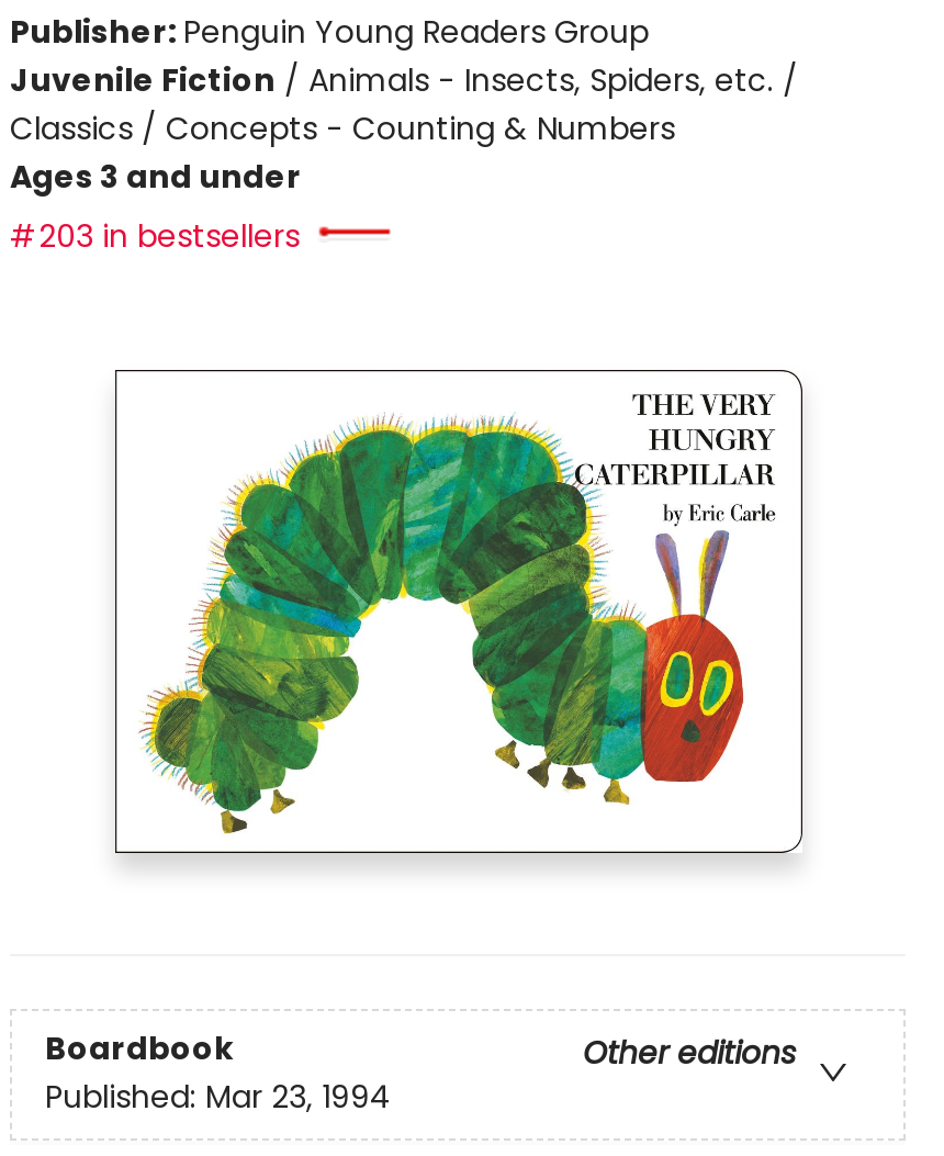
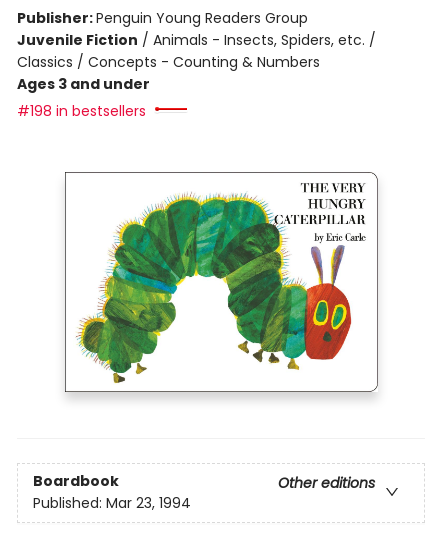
[10,214,300,258] #203 in bestsellers -> [17,101,146,121] #198 in bestsellers

